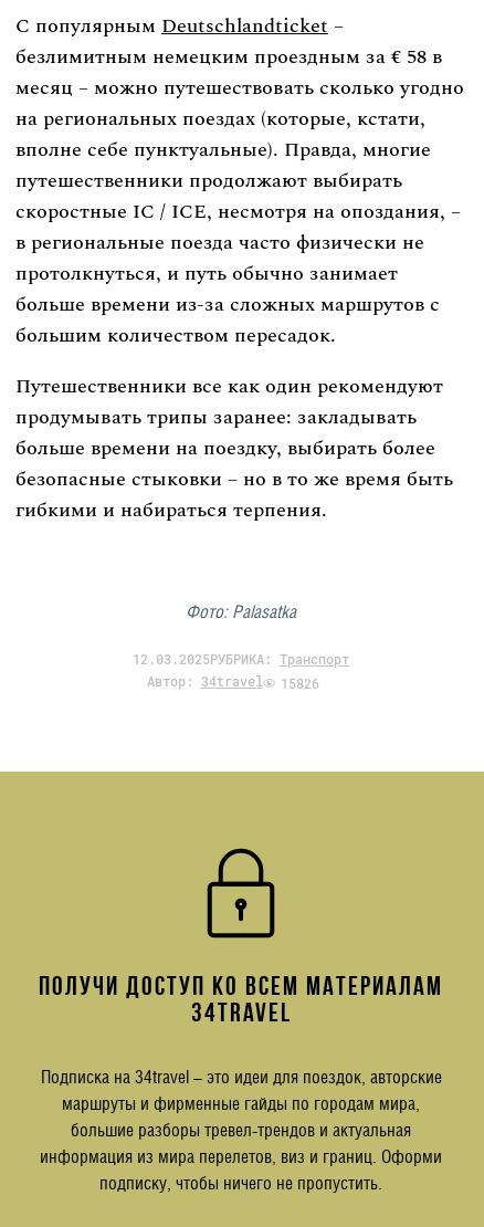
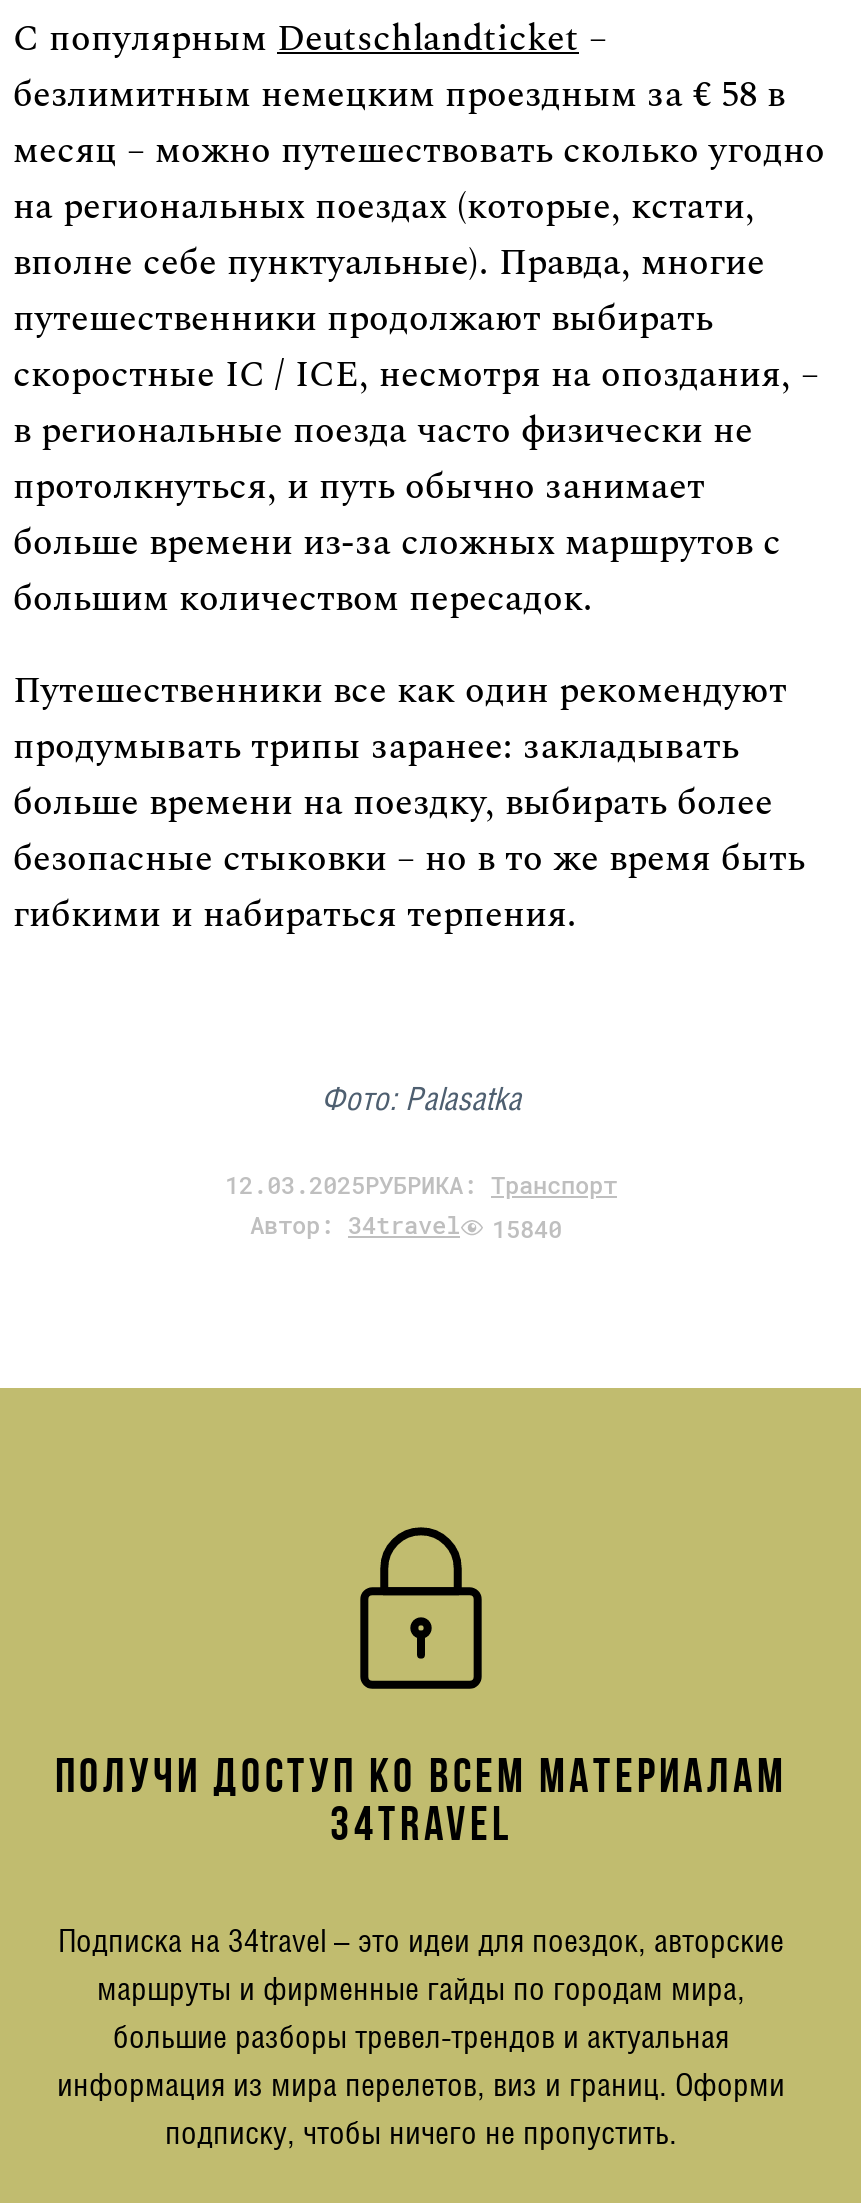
[146,672,319,692] Автор: 34travel 15826 -> [250,1208,562,1244] Автор: 34travel 15840

